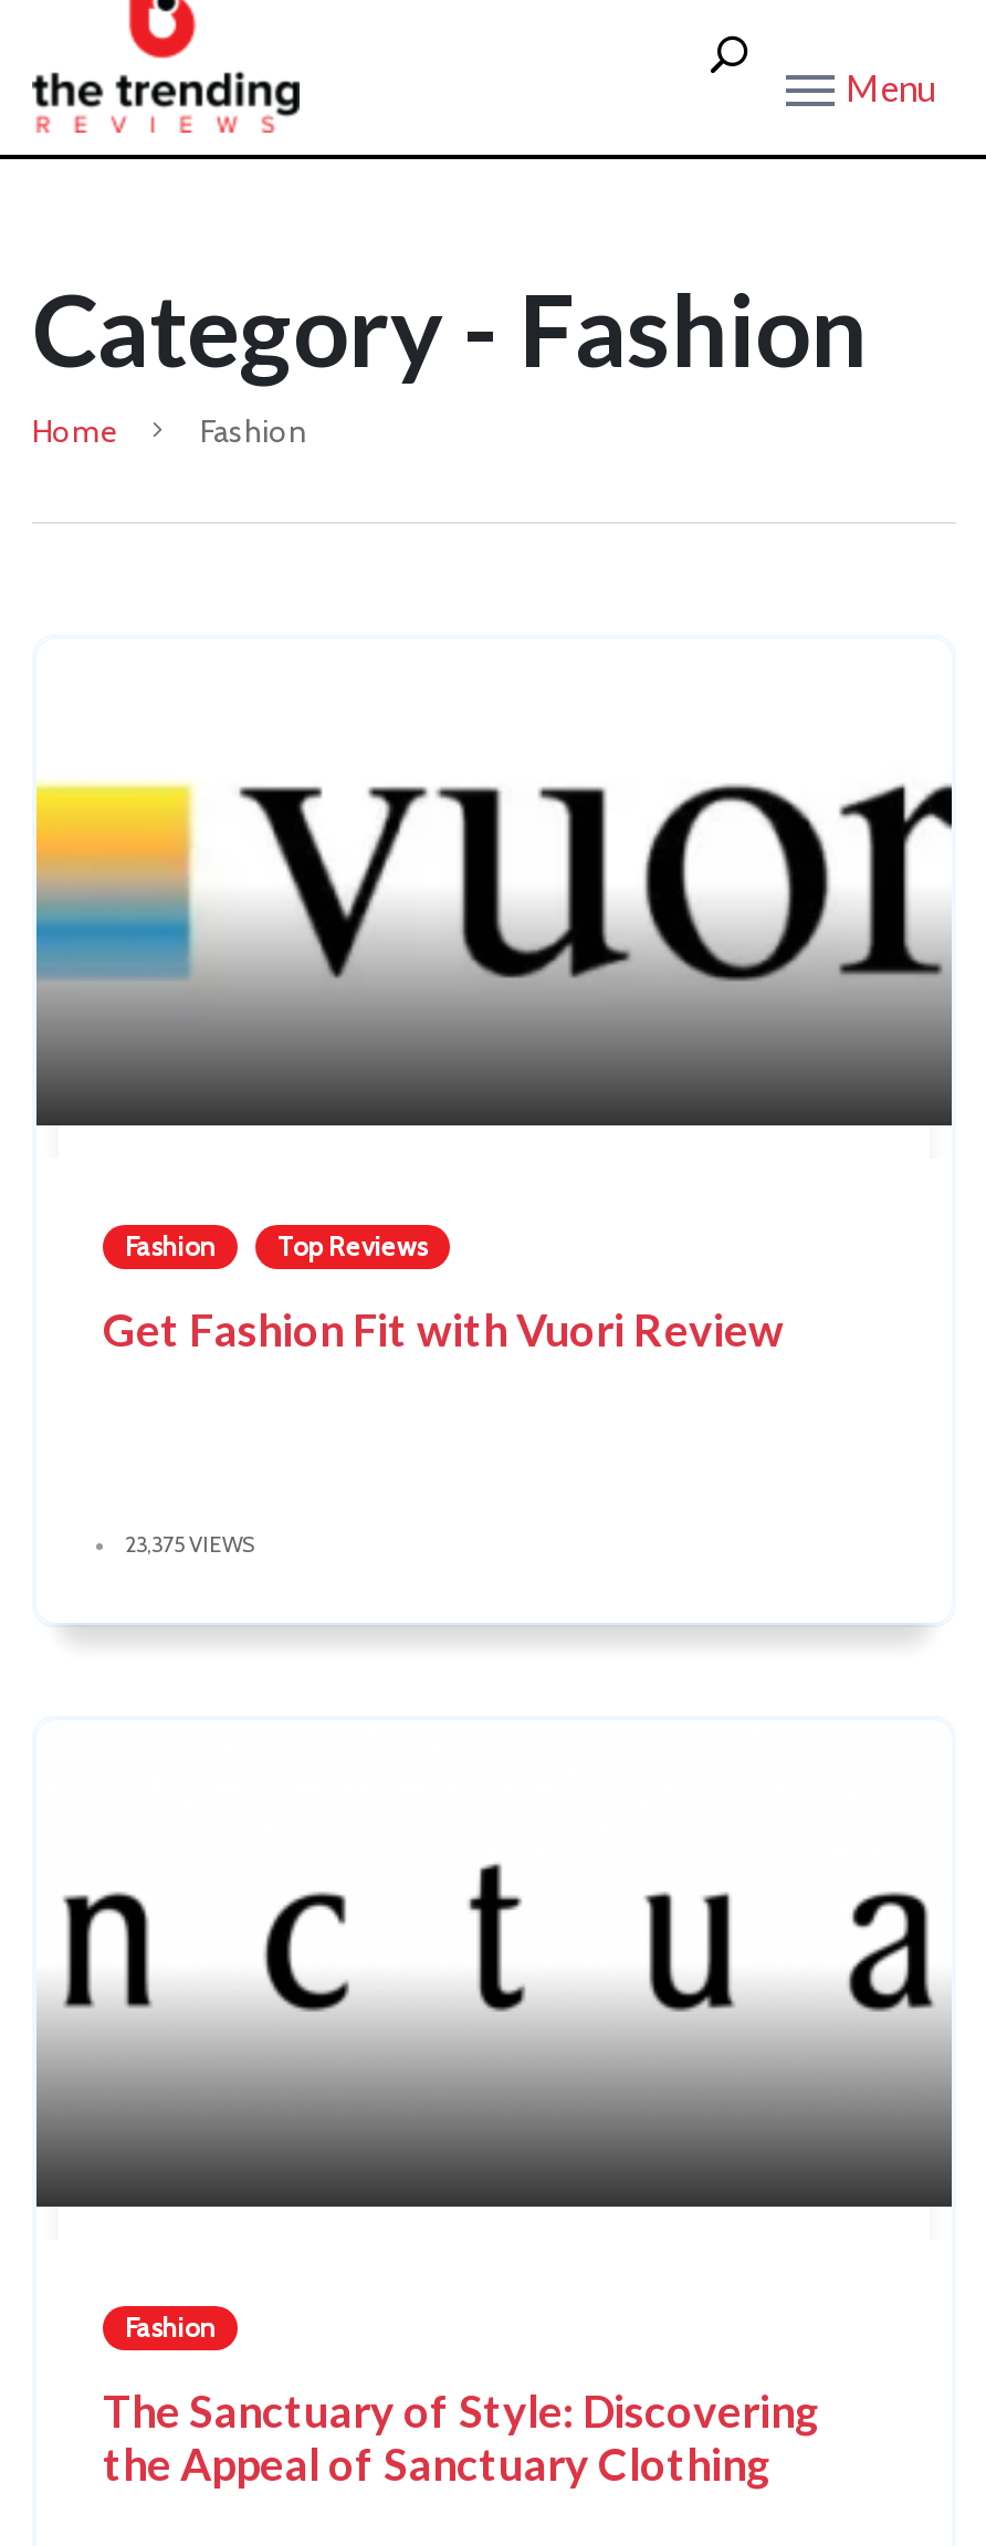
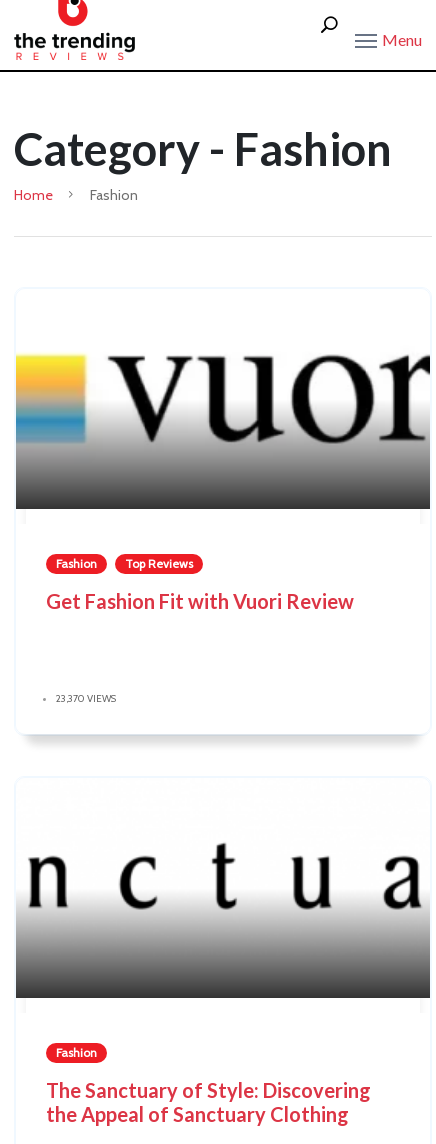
[125,1530,253,1559] 23,375 VIEWS -> [56,692,116,705] 23,370 VIEWS

